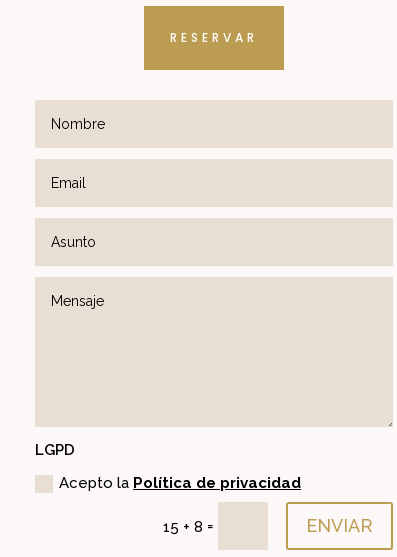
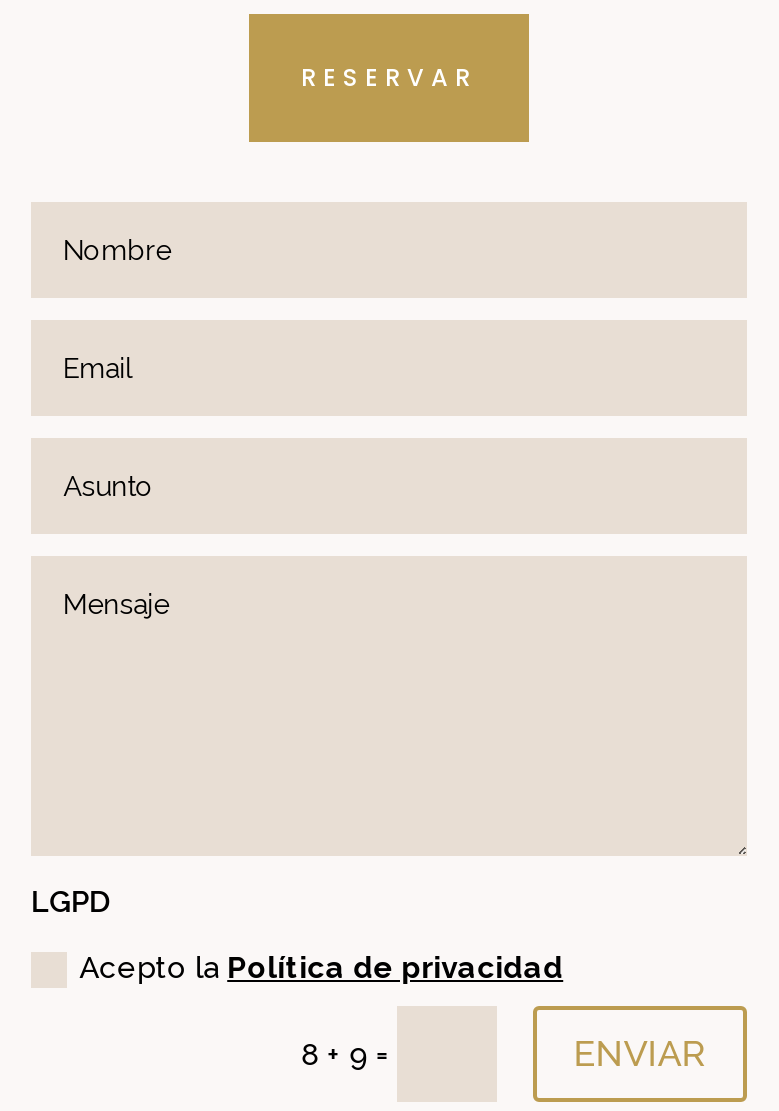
[163,517,218,536] 15 + 8 = -> [301,1036,397,1074] 8 + 9 =

